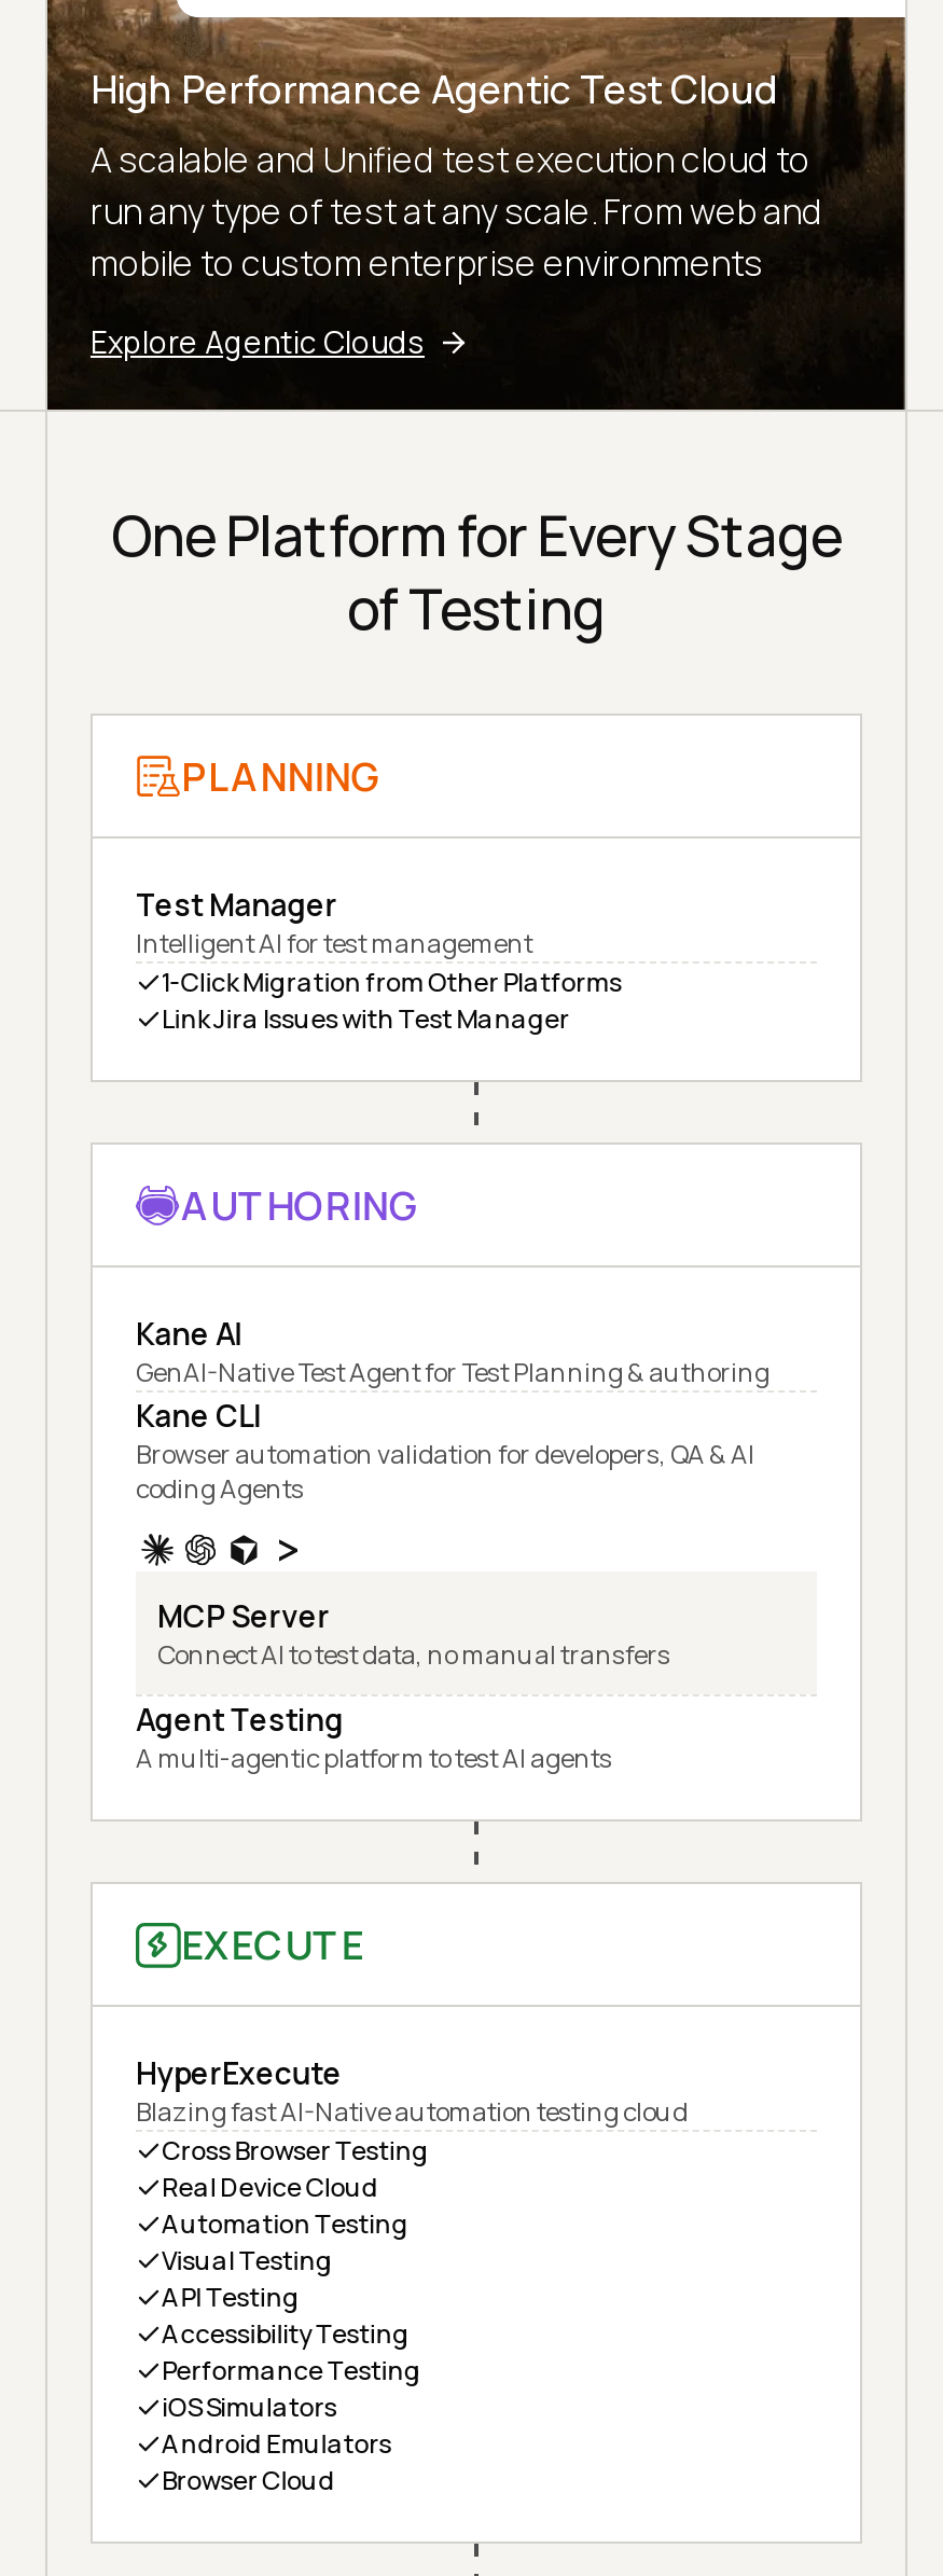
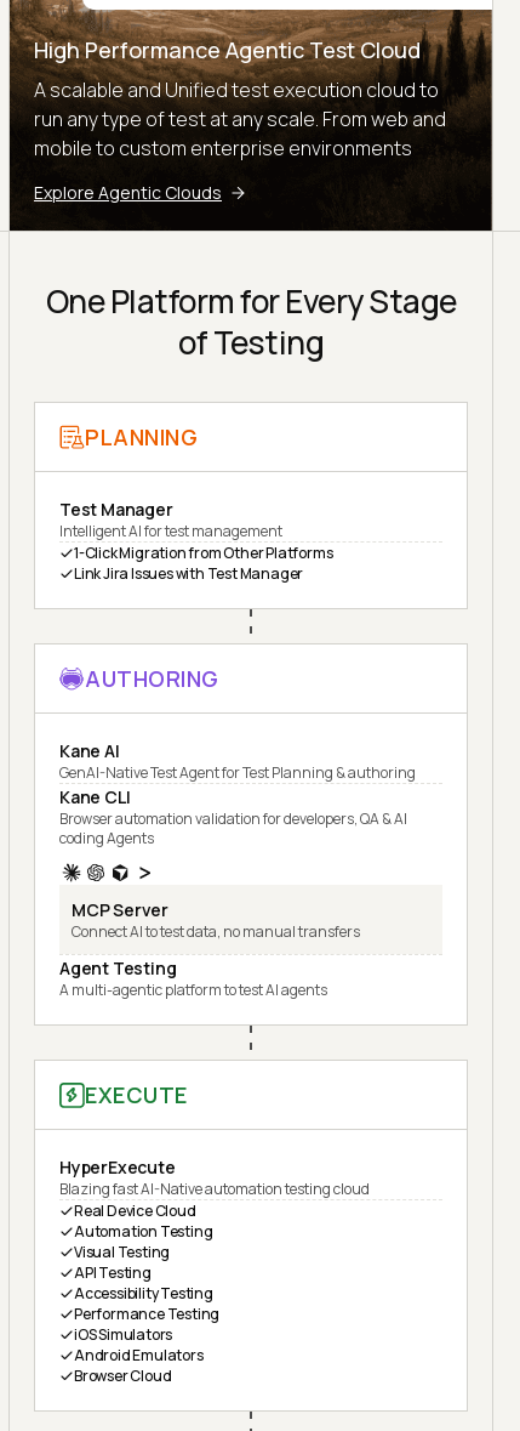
[162,2132,428,2169] Cross Browser Testing -> none

